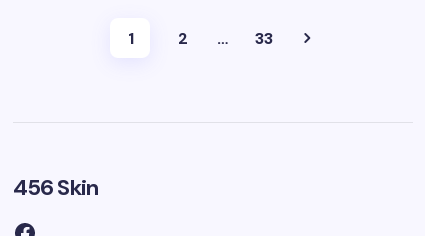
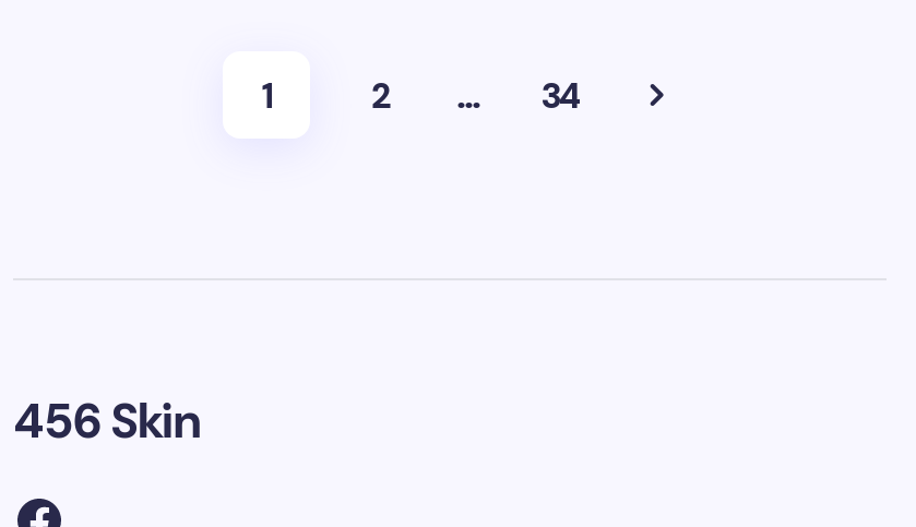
[255,27,272,48] 33 -> [540,72,582,118] 34

